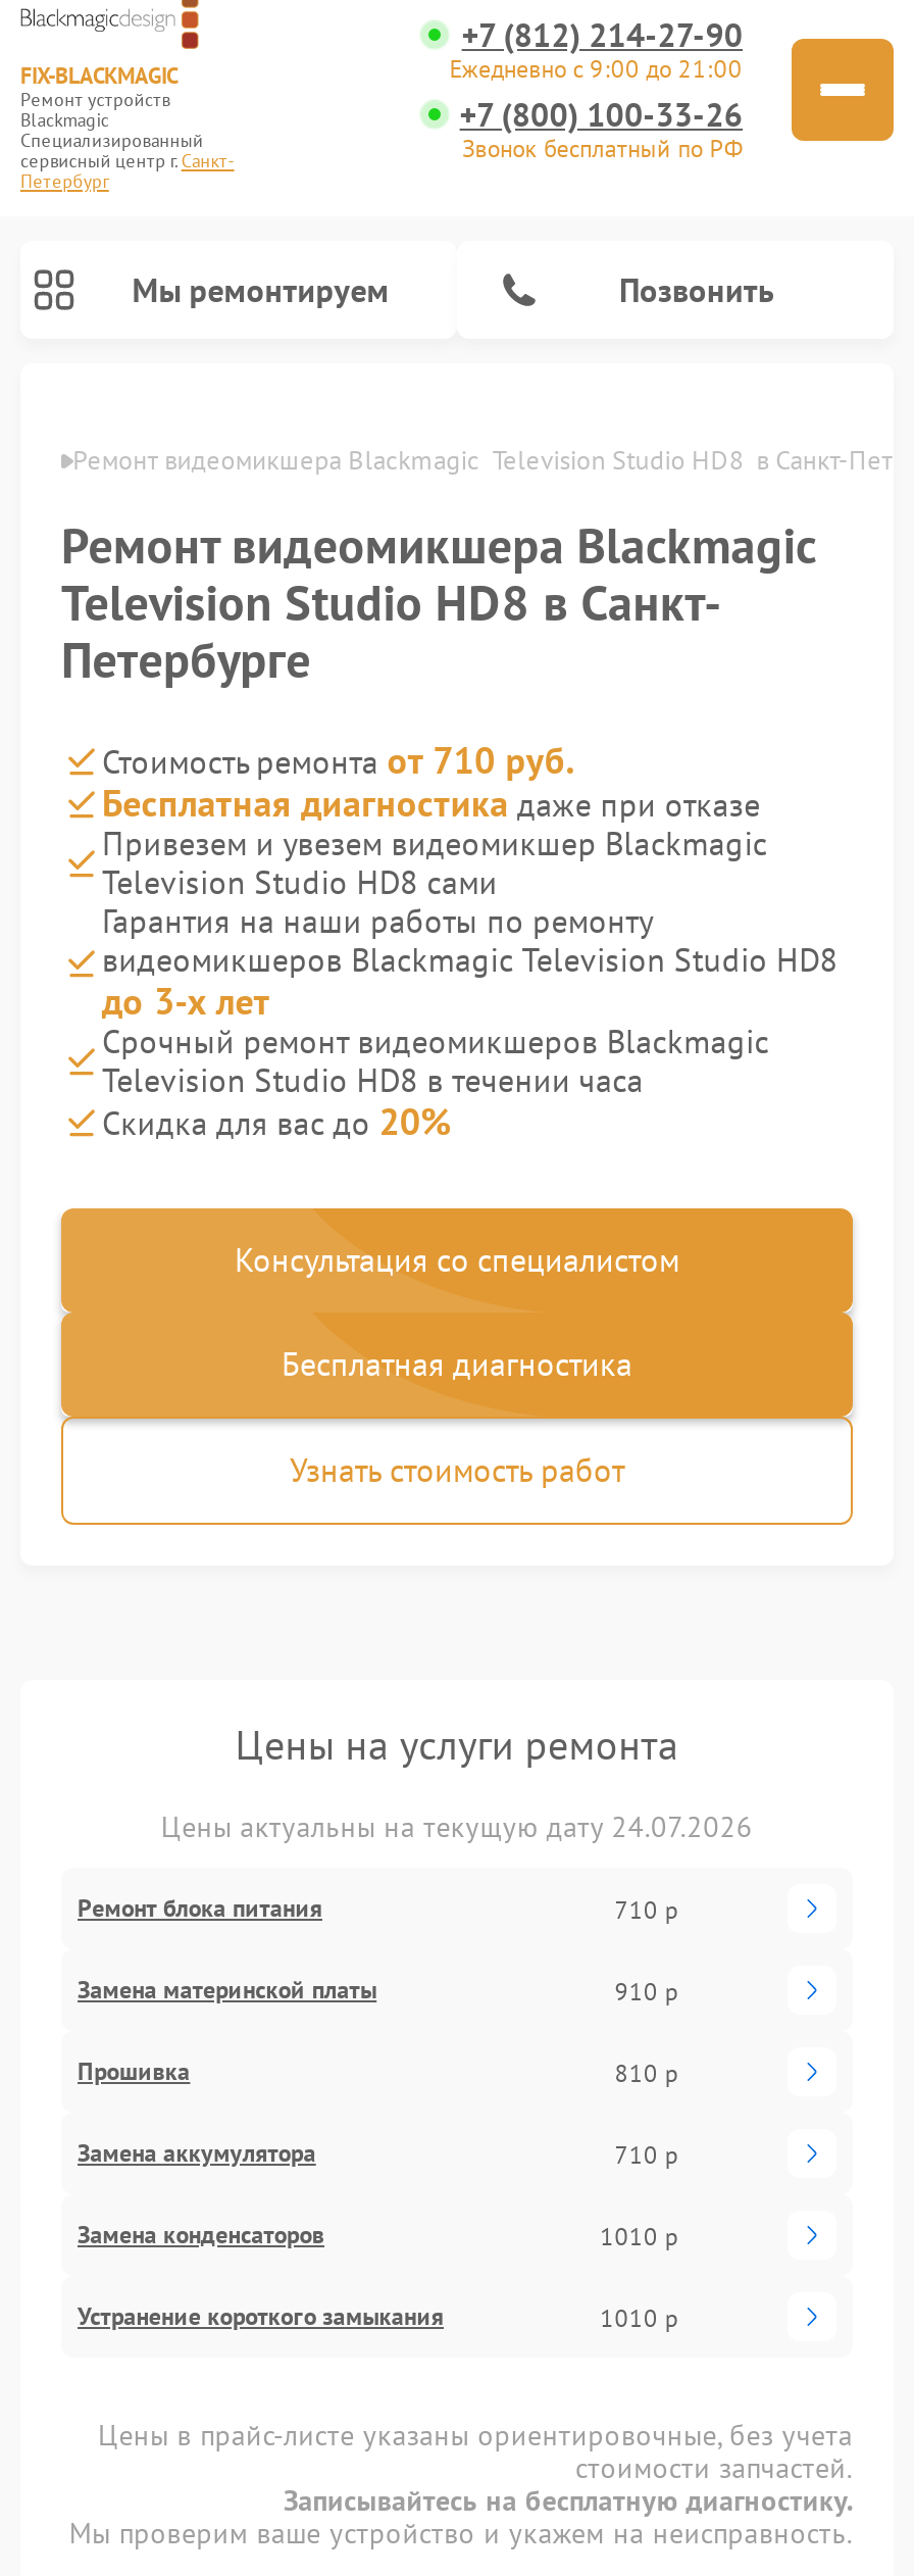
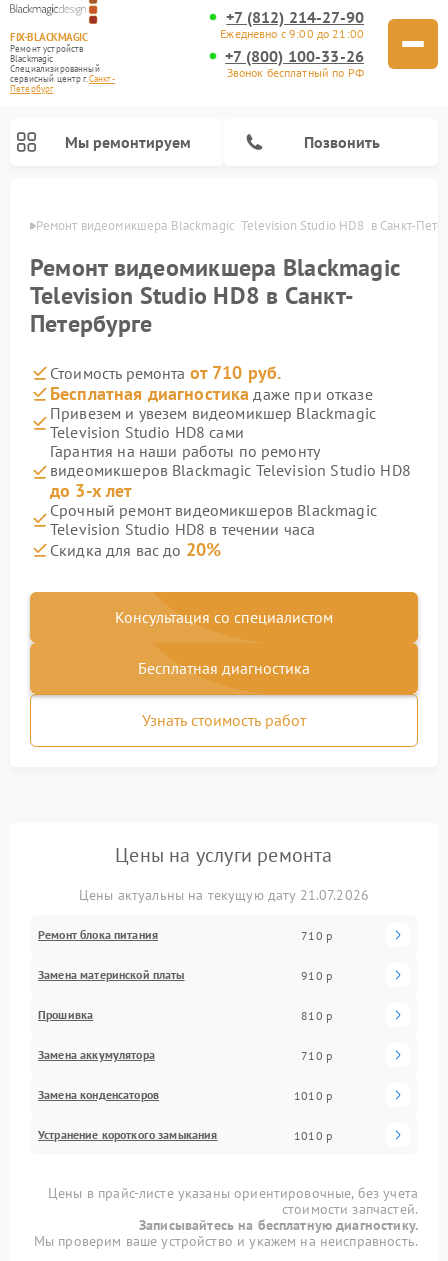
[161,1809,753,1845] Цены актуальны на текущую дату 24.07.2026 -> [79,886,369,904] Цены актуальны на текущую дату 21.07.2026

